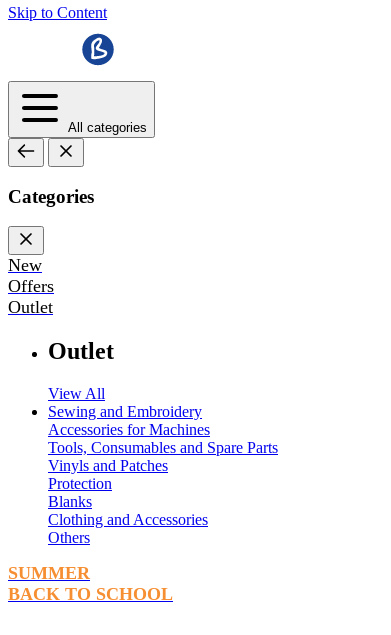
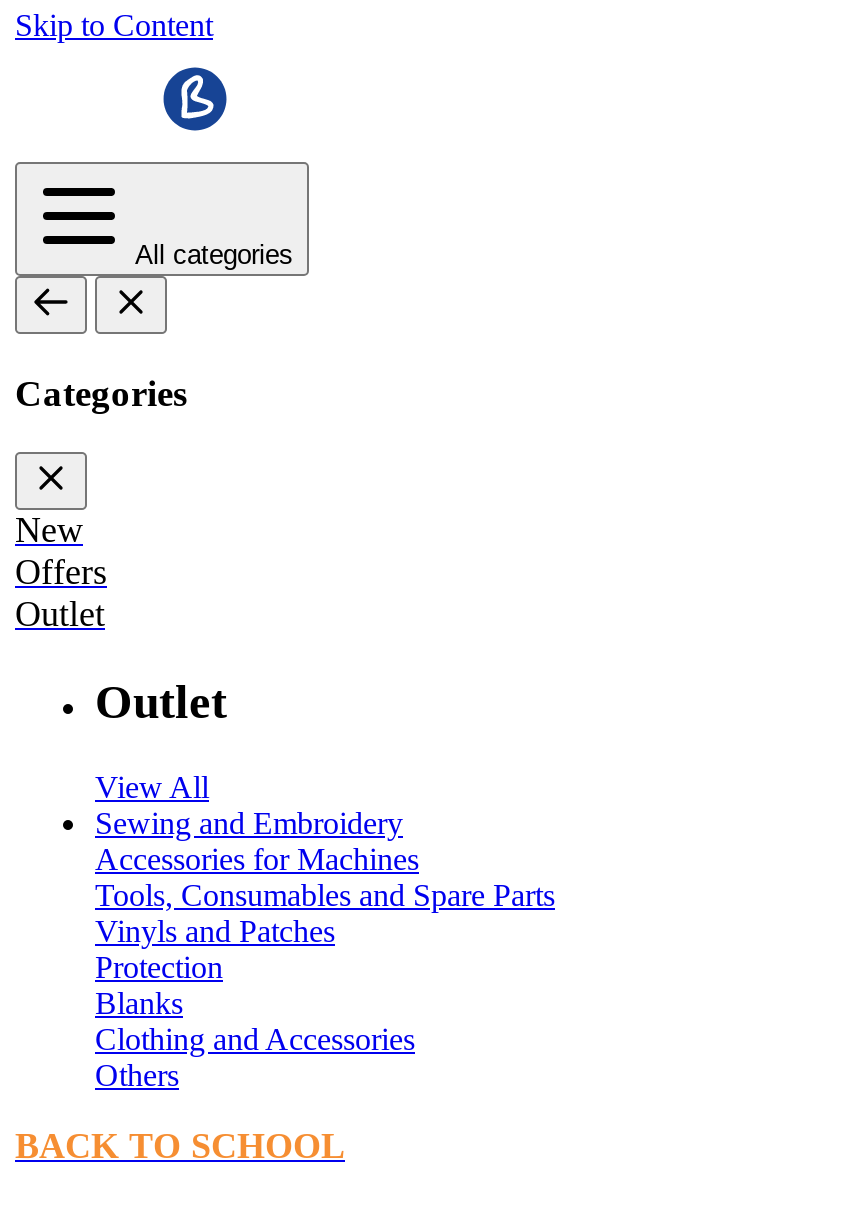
[8,563,90,583] SUMMER -> none

